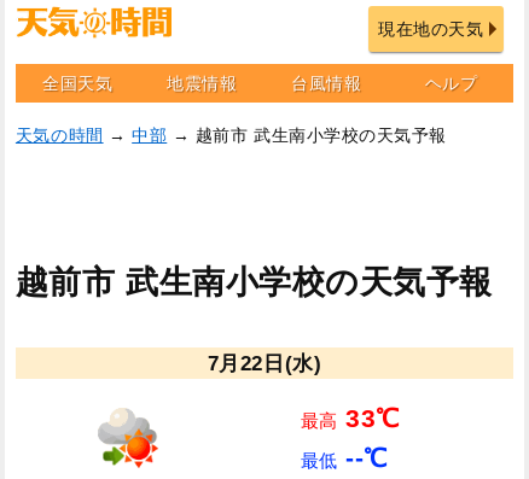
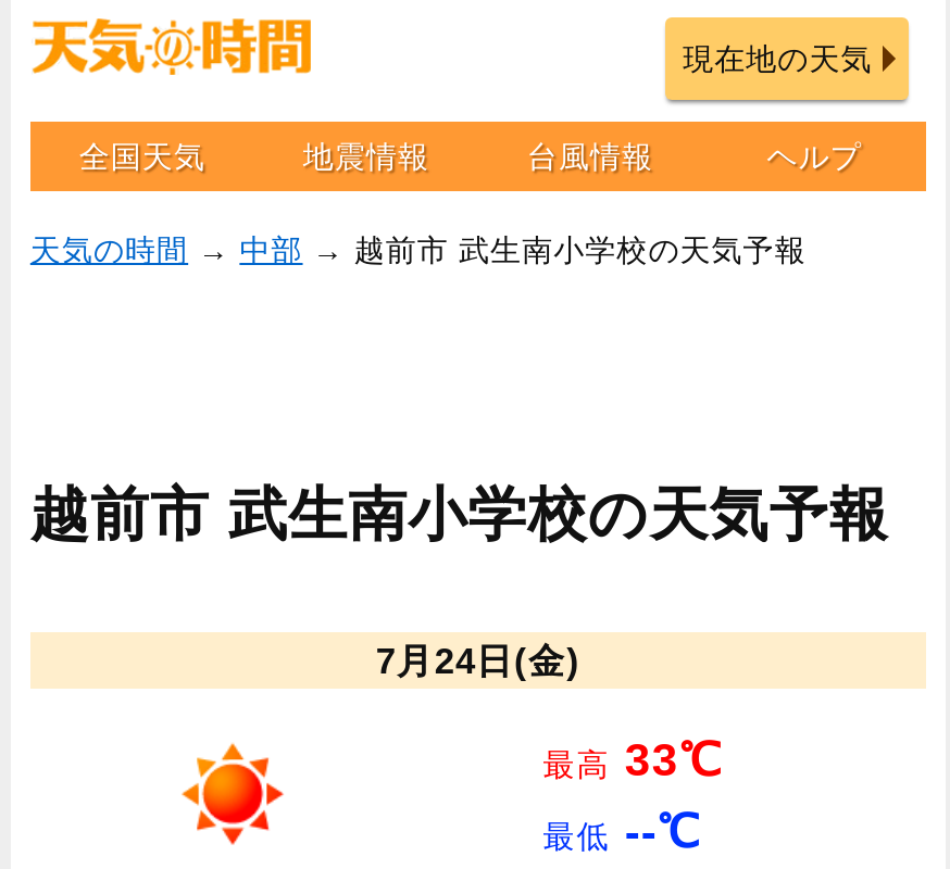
[207,352,321,374] 7月22日(水) -> [376,641,581,680] 7月24日(金)
[98,408,159,469] [image] -> [180,743,285,847] [image]

